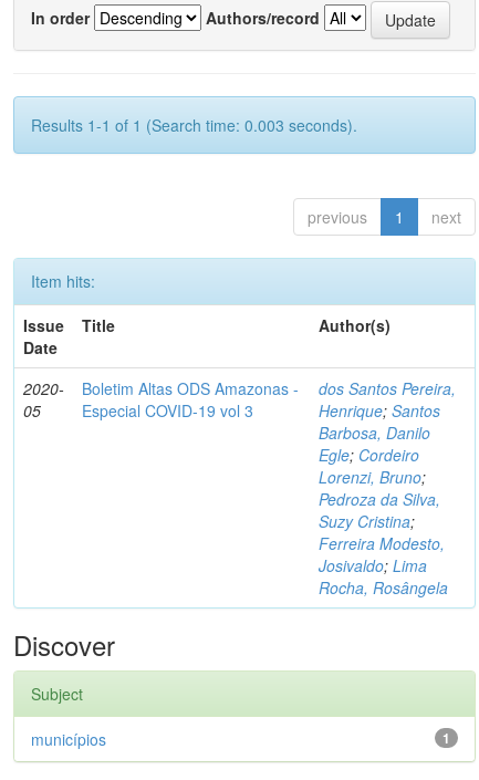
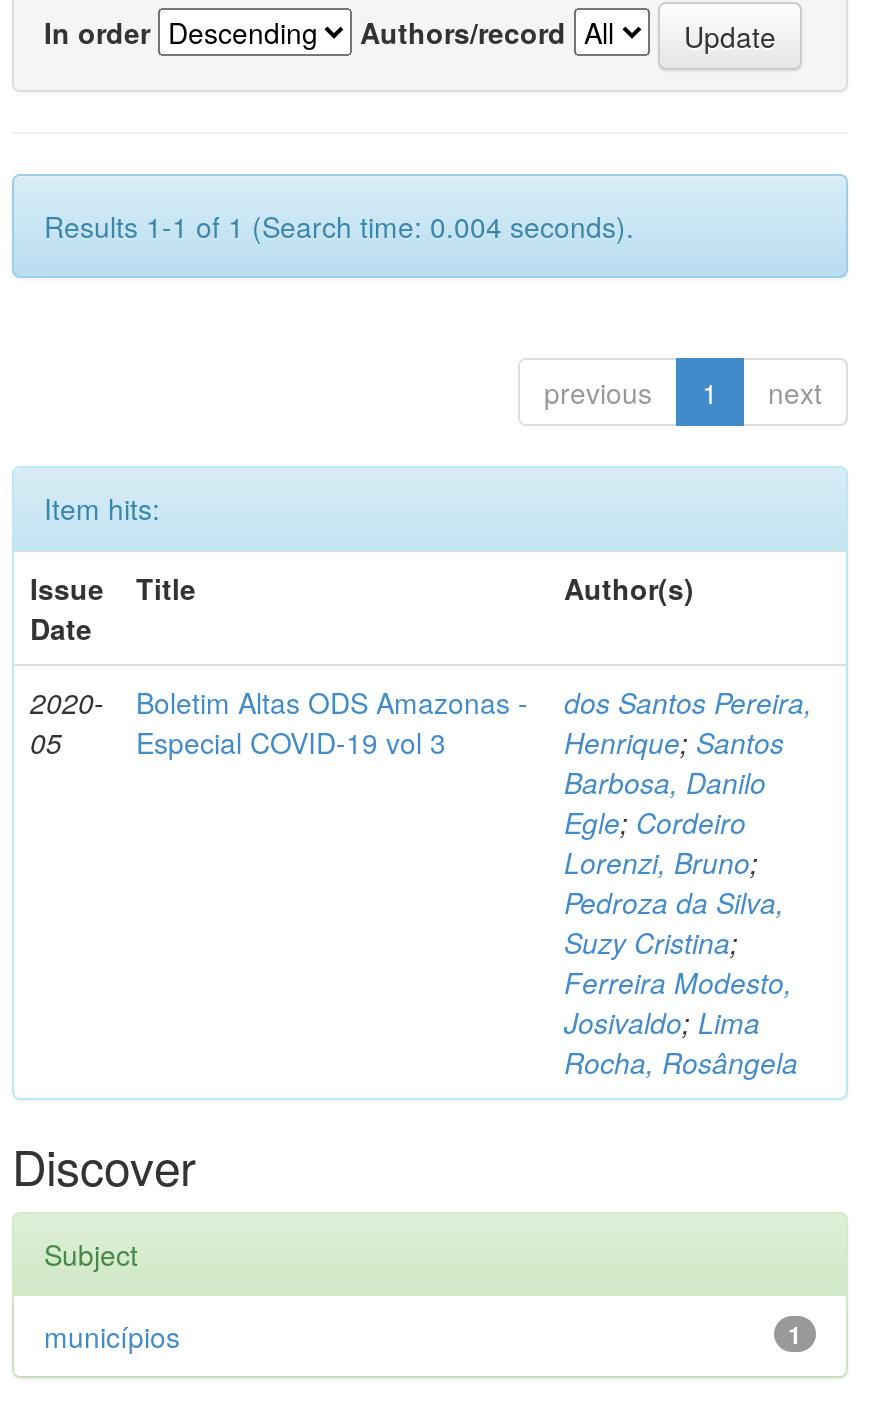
[31,114,357,136] Results 1-1 of 1 (Search time: 0.003 seconds). -> [44,206,634,246] Results 1-1 of 1 (Search time: 0.004 seconds).

